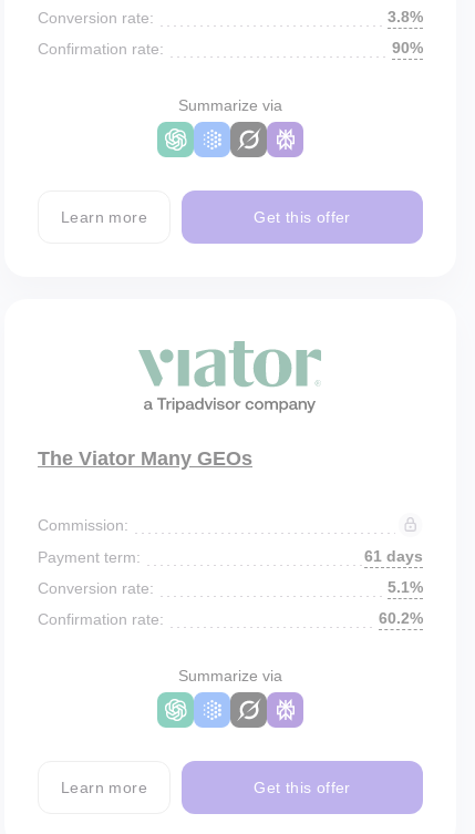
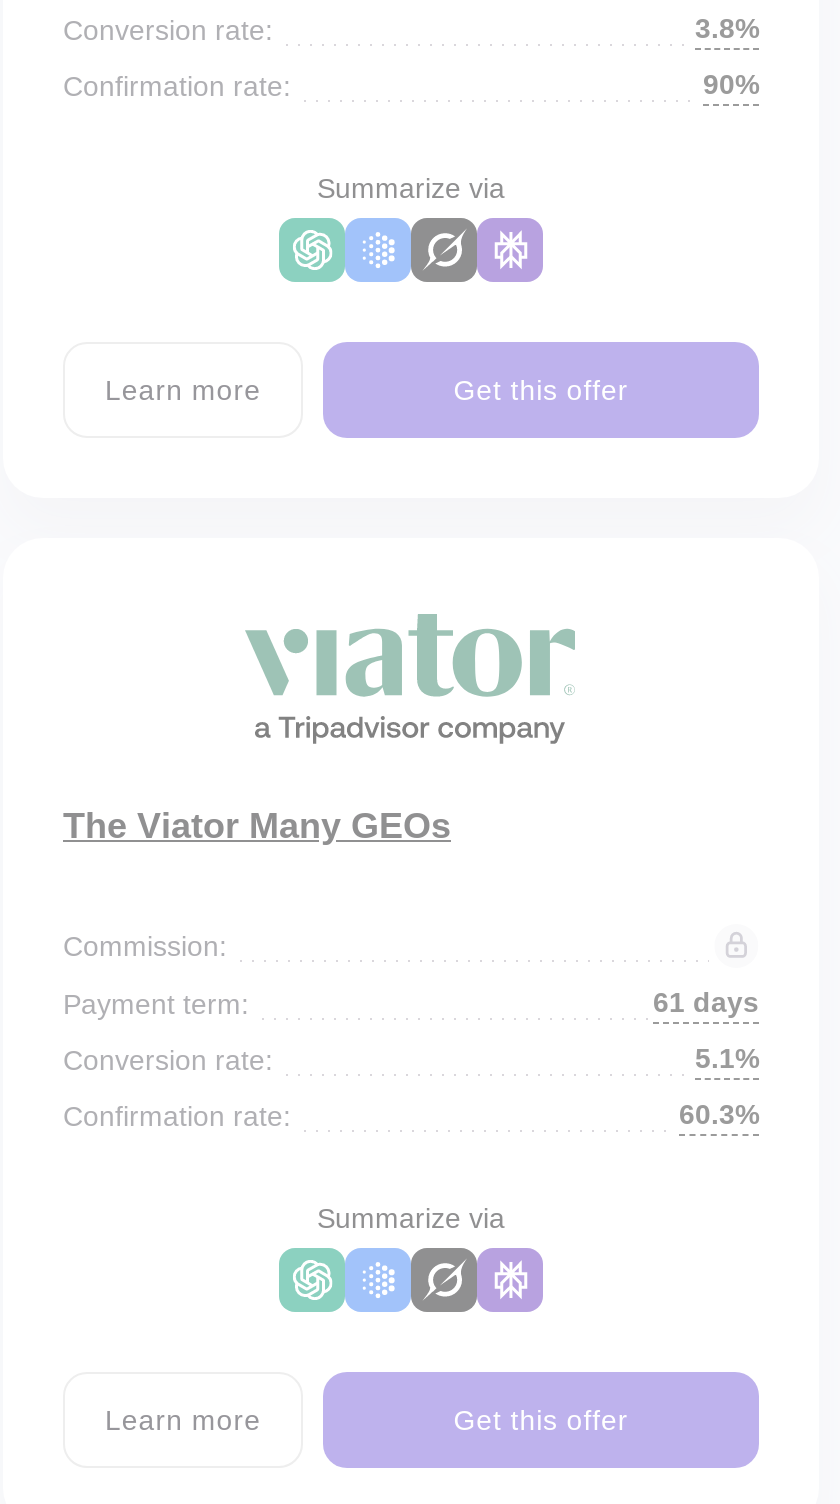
[379,609,423,627] 60.2% -> [679,1098,759,1130] 60.3%

